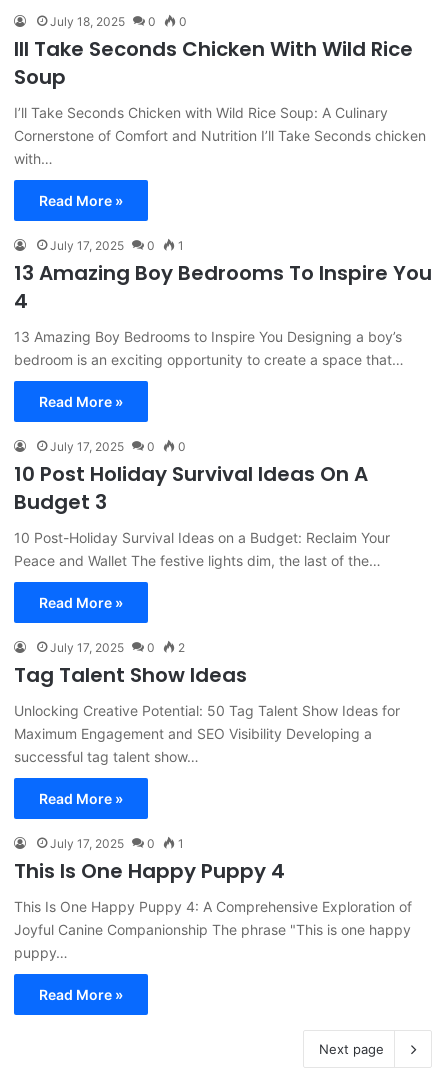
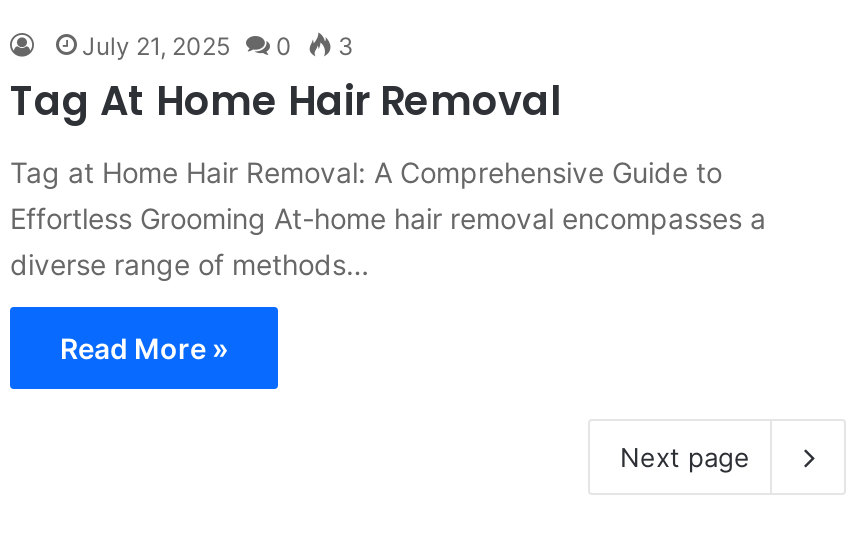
[14,14,432,961] 0 | Ill Take Seconds Chicken With Wild Rice | Soup | I’ll Take Seconds Chicken with Wild Rice Soup: A Culinary | Cornerstone of Comfort and Nutrition I’ll Take Seconds chicken | with… | Read More » | July 17, 2025 | 0 | 1 | 13 Amazing Boy Bedrooms To Inspire You | 4 | 13 Amazing Boy Bedrooms to Inspire You Designing a boy’s | bedroom is an exciting opportunity to create a space that… | Read More » | July 17, 2025 | 0 | 0 | 10 Post Holiday Survival Ideas On A | Budget 3 | 10 Post-Holiday Survival Ideas on a Budget: Reclaim Your | Peace and Wallet The festive lights dim, the last of the… | Read More » | July 17, 2025 | 0 | 2 | Tag Talent Show Ideas | Unlocking Creative Potential: 50 Tag Talent Show Ideas for | Maximum Engagement and SEO Visibility Developing a | successful tag talent show… | Read More » | July 17, 2025 | 0 | 1 | This Is One Happy Puppy 4 | This Is One Happy Puppy 4: A Comprehensive Exploration of | Joyful Canine Companionship The phrase "This is one happy | puppy… -> [10,30,766,280] 3 | Tag At Home Hair Removal | Tag at Home Hair Removal: A Comprehensive Guide to | Effortless Grooming At-home hair removal encompasses a | diverse range of methods…
[50,14,125,29] July 18, 2025 -> [82,30,230,60] July 21, 2025

